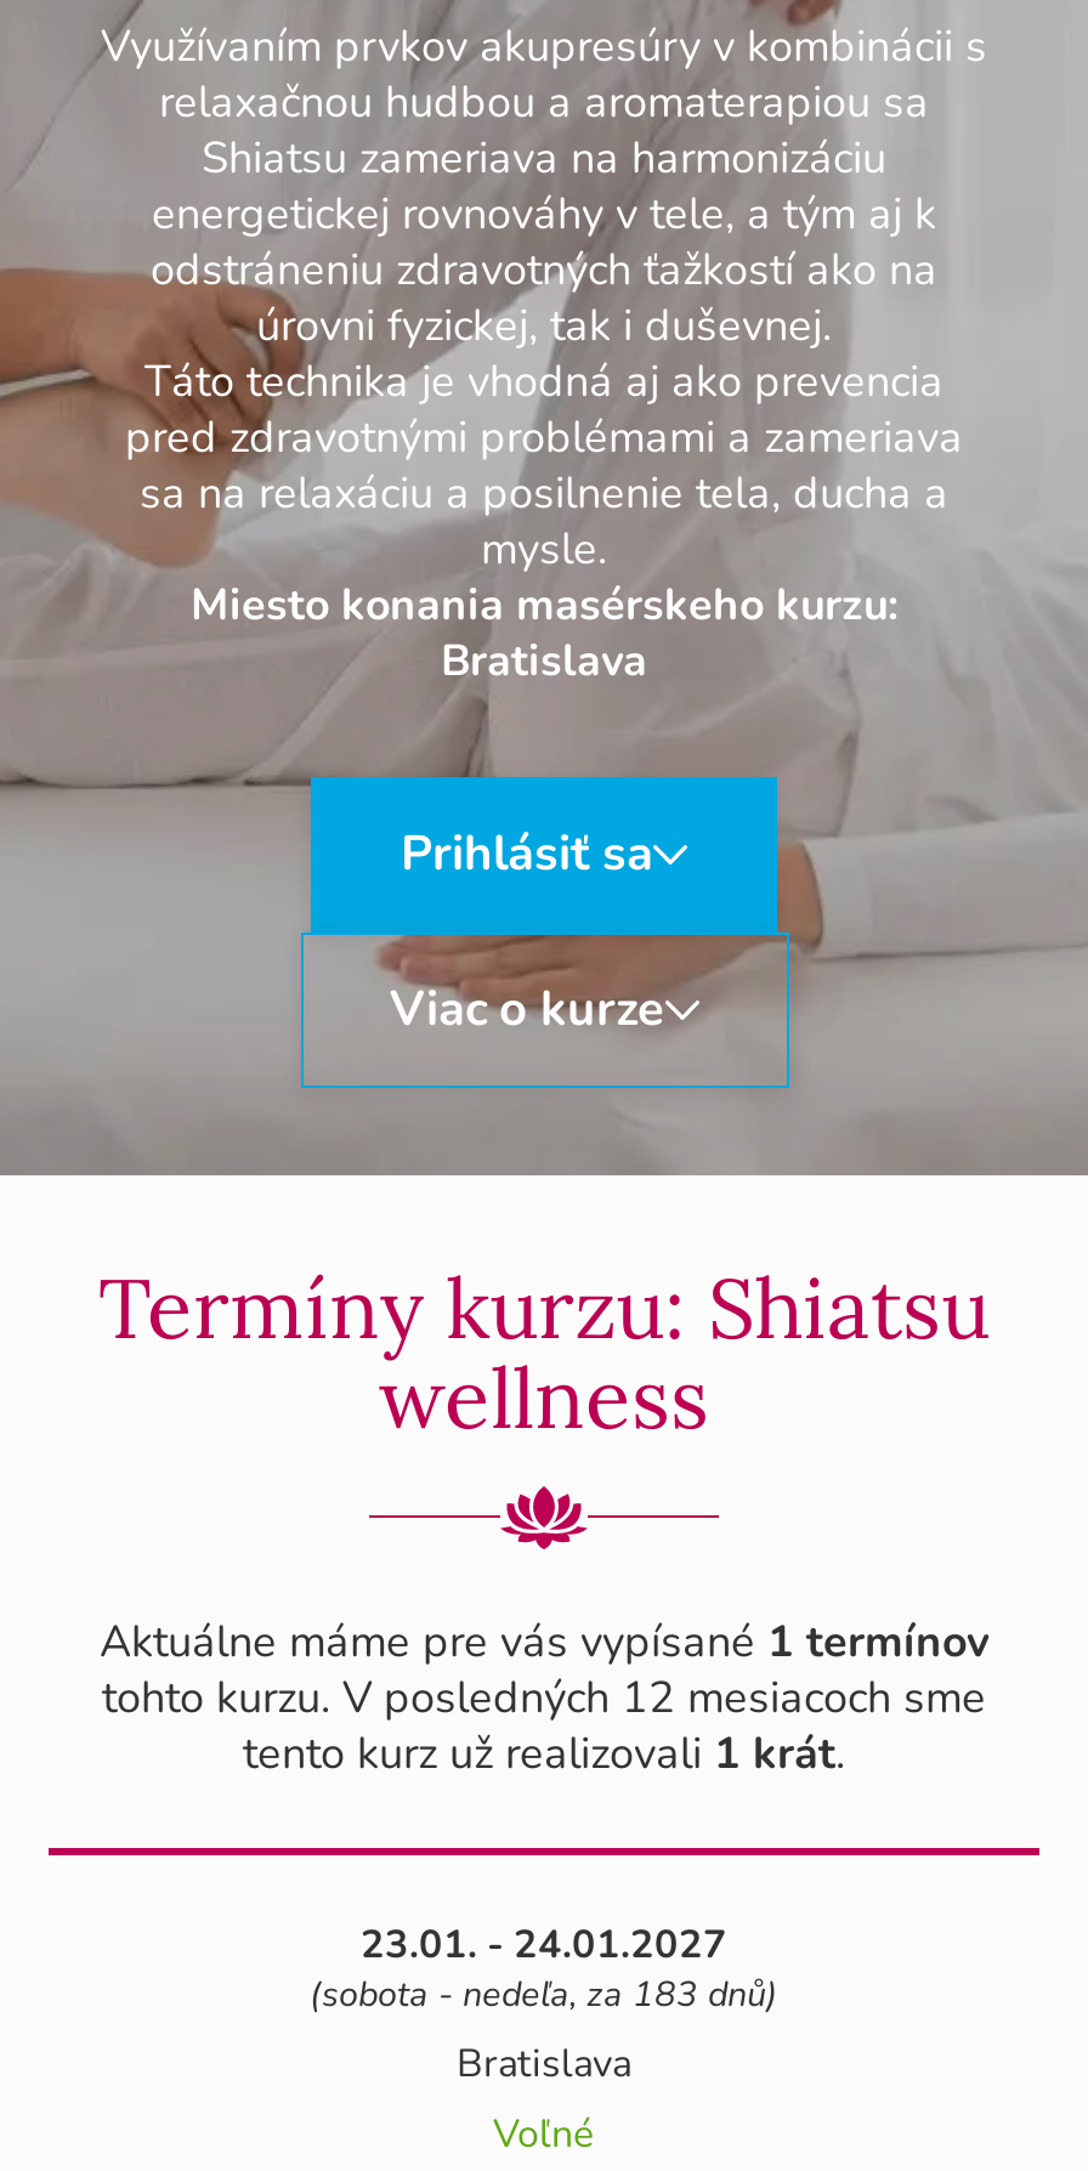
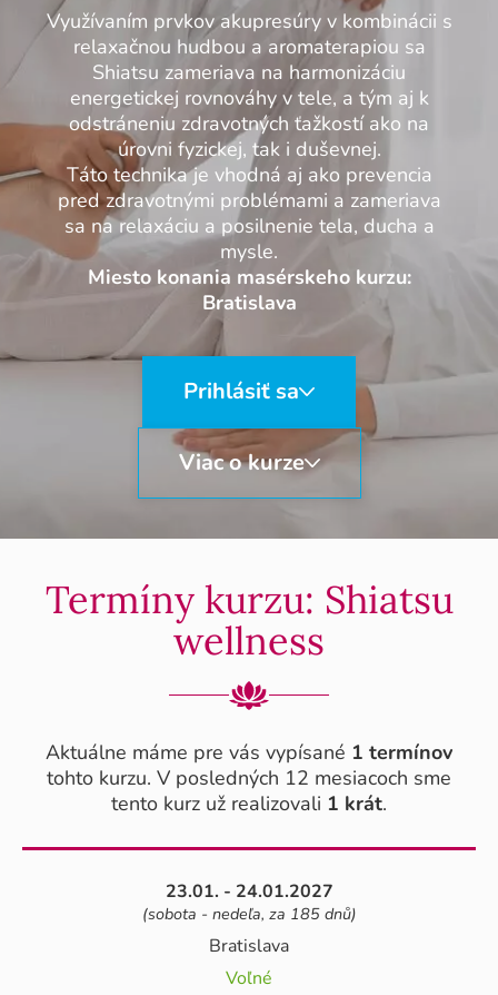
[310,1969,778,2018] (sobota - nedeľa, za 183 dnů) -> [142,902,356,925] (sobota - nedeľa, za 185 dnů)

